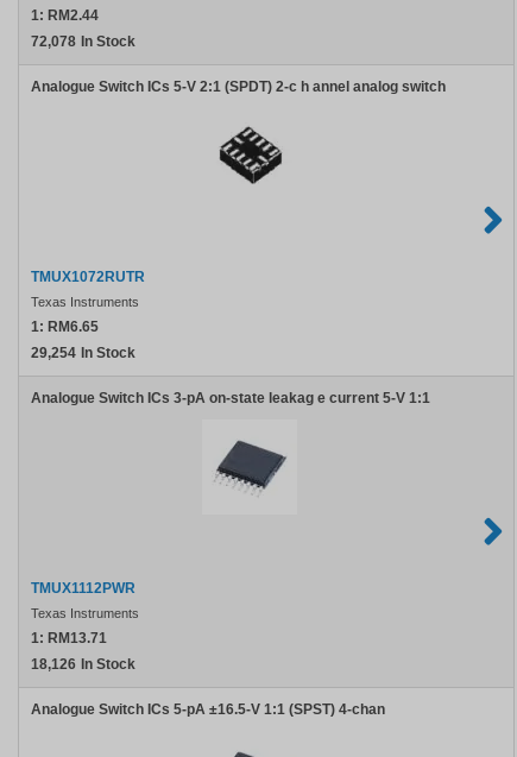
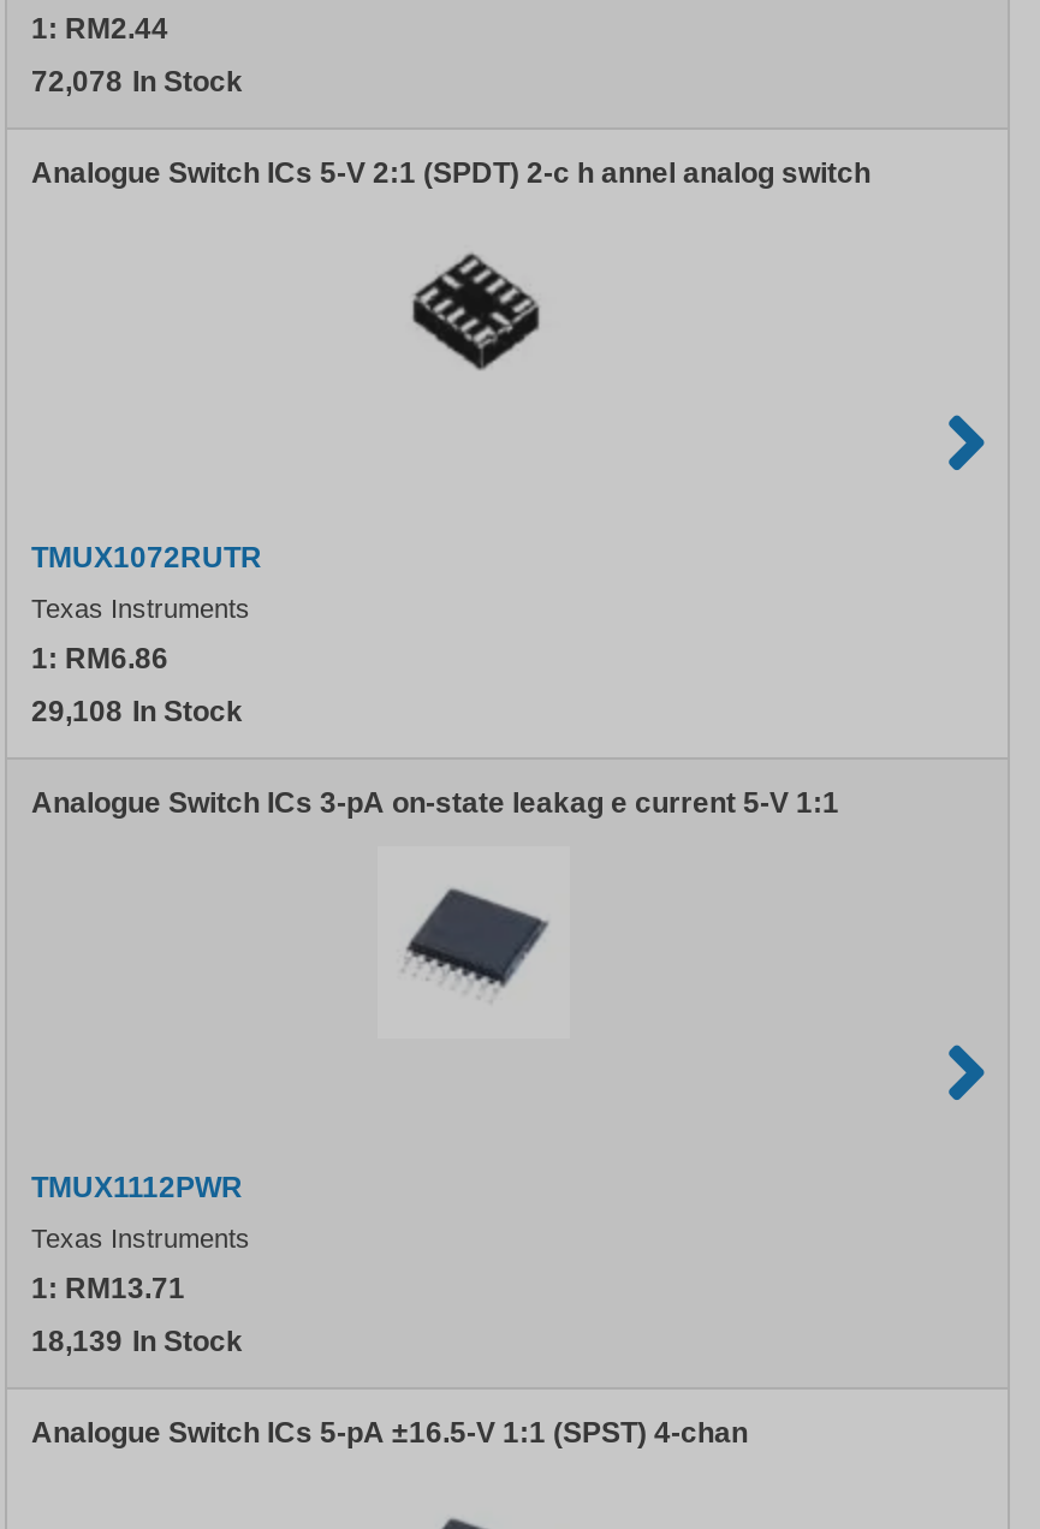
[31,318,99,335] 1: RM6.65 -> [31,642,168,676] 1: RM6.86
[31,345,135,361] 29,254 In Stock -> [31,695,243,728] 29,108 In Stock
[31,656,135,673] 18,126 In Stock -> [31,1325,243,1358] 18,139 In Stock

